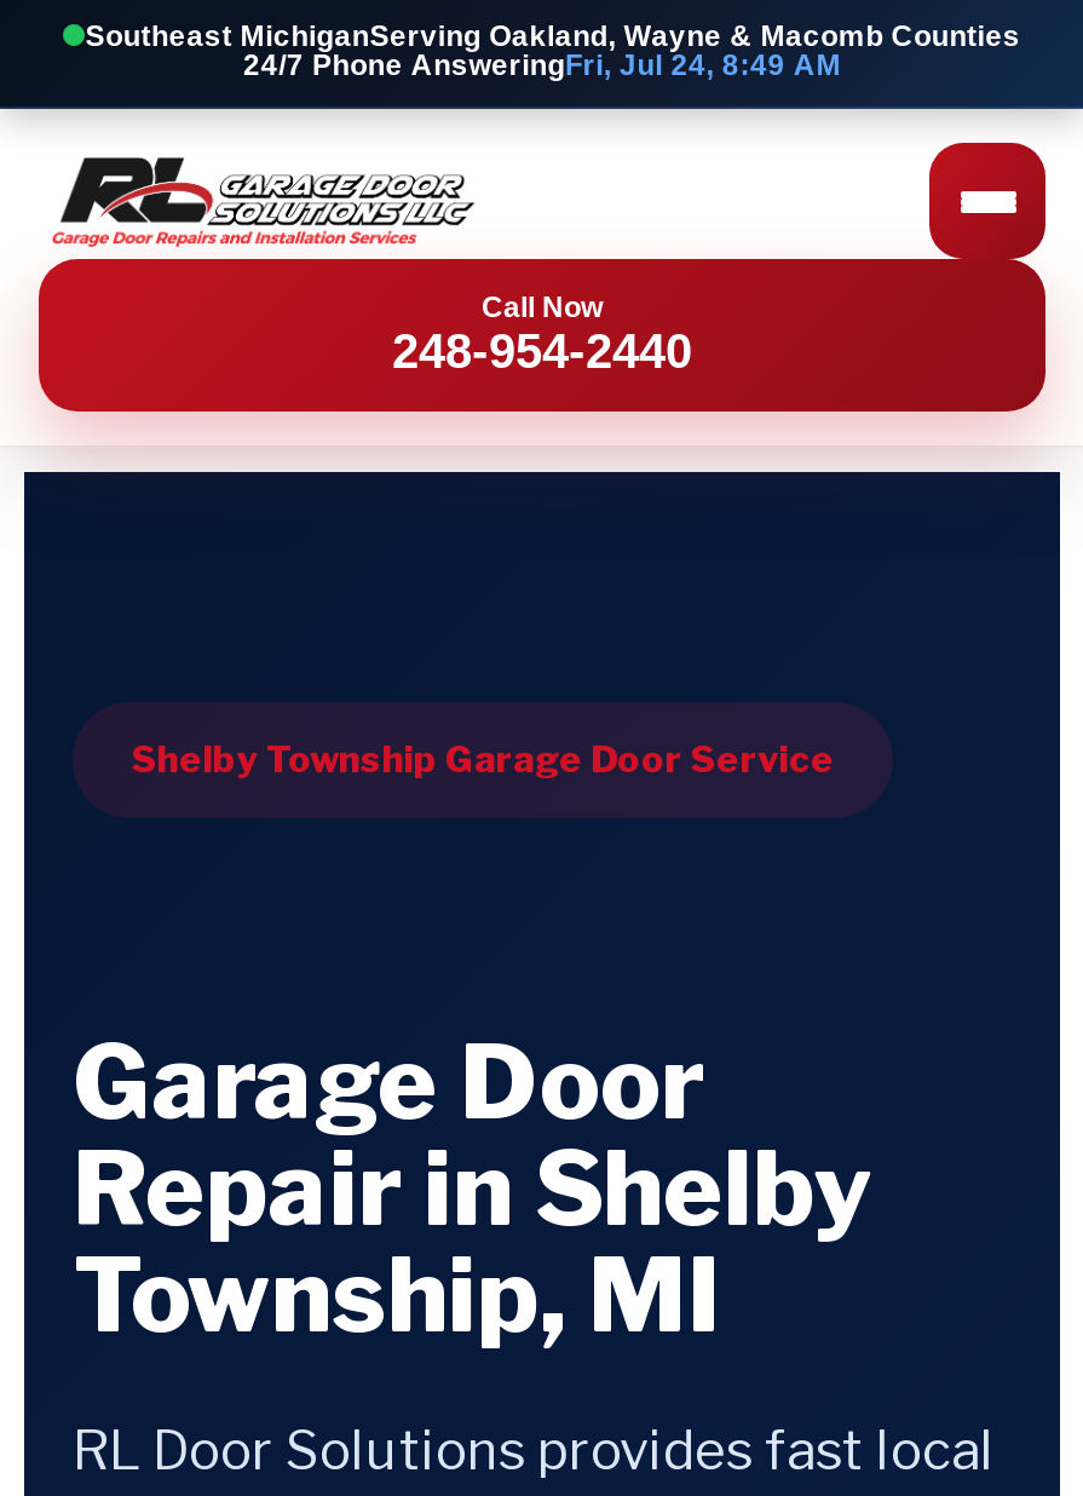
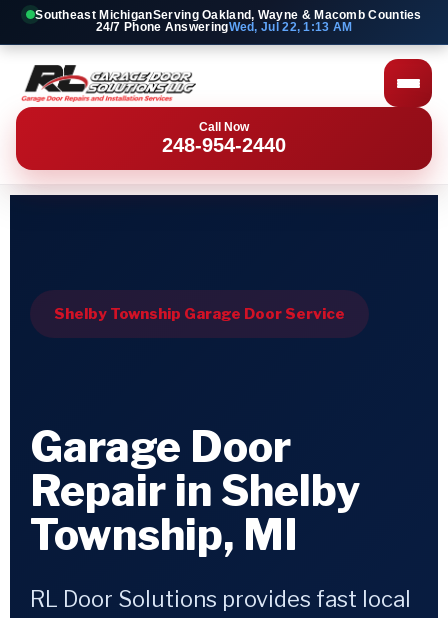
[243,47,841,81] 24/7 Phone AnsweringFri, Jul 24, 8:49 AM -> [95,19,352,33] 24/7 Phone AnsweringWed, Jul 22, 1:13 AM

